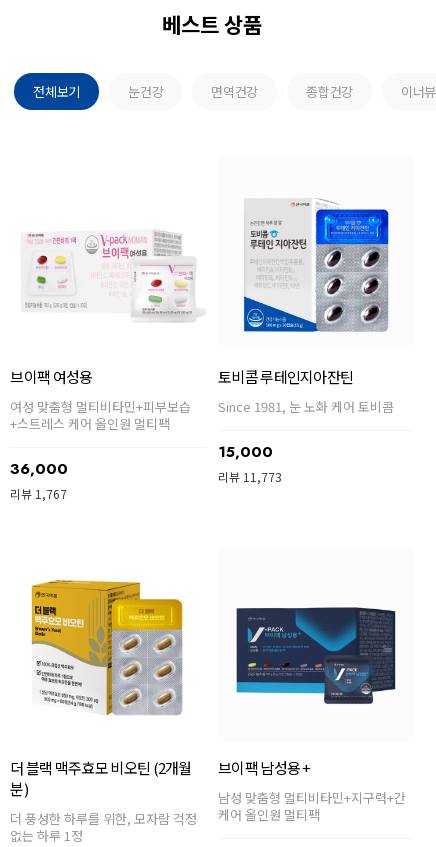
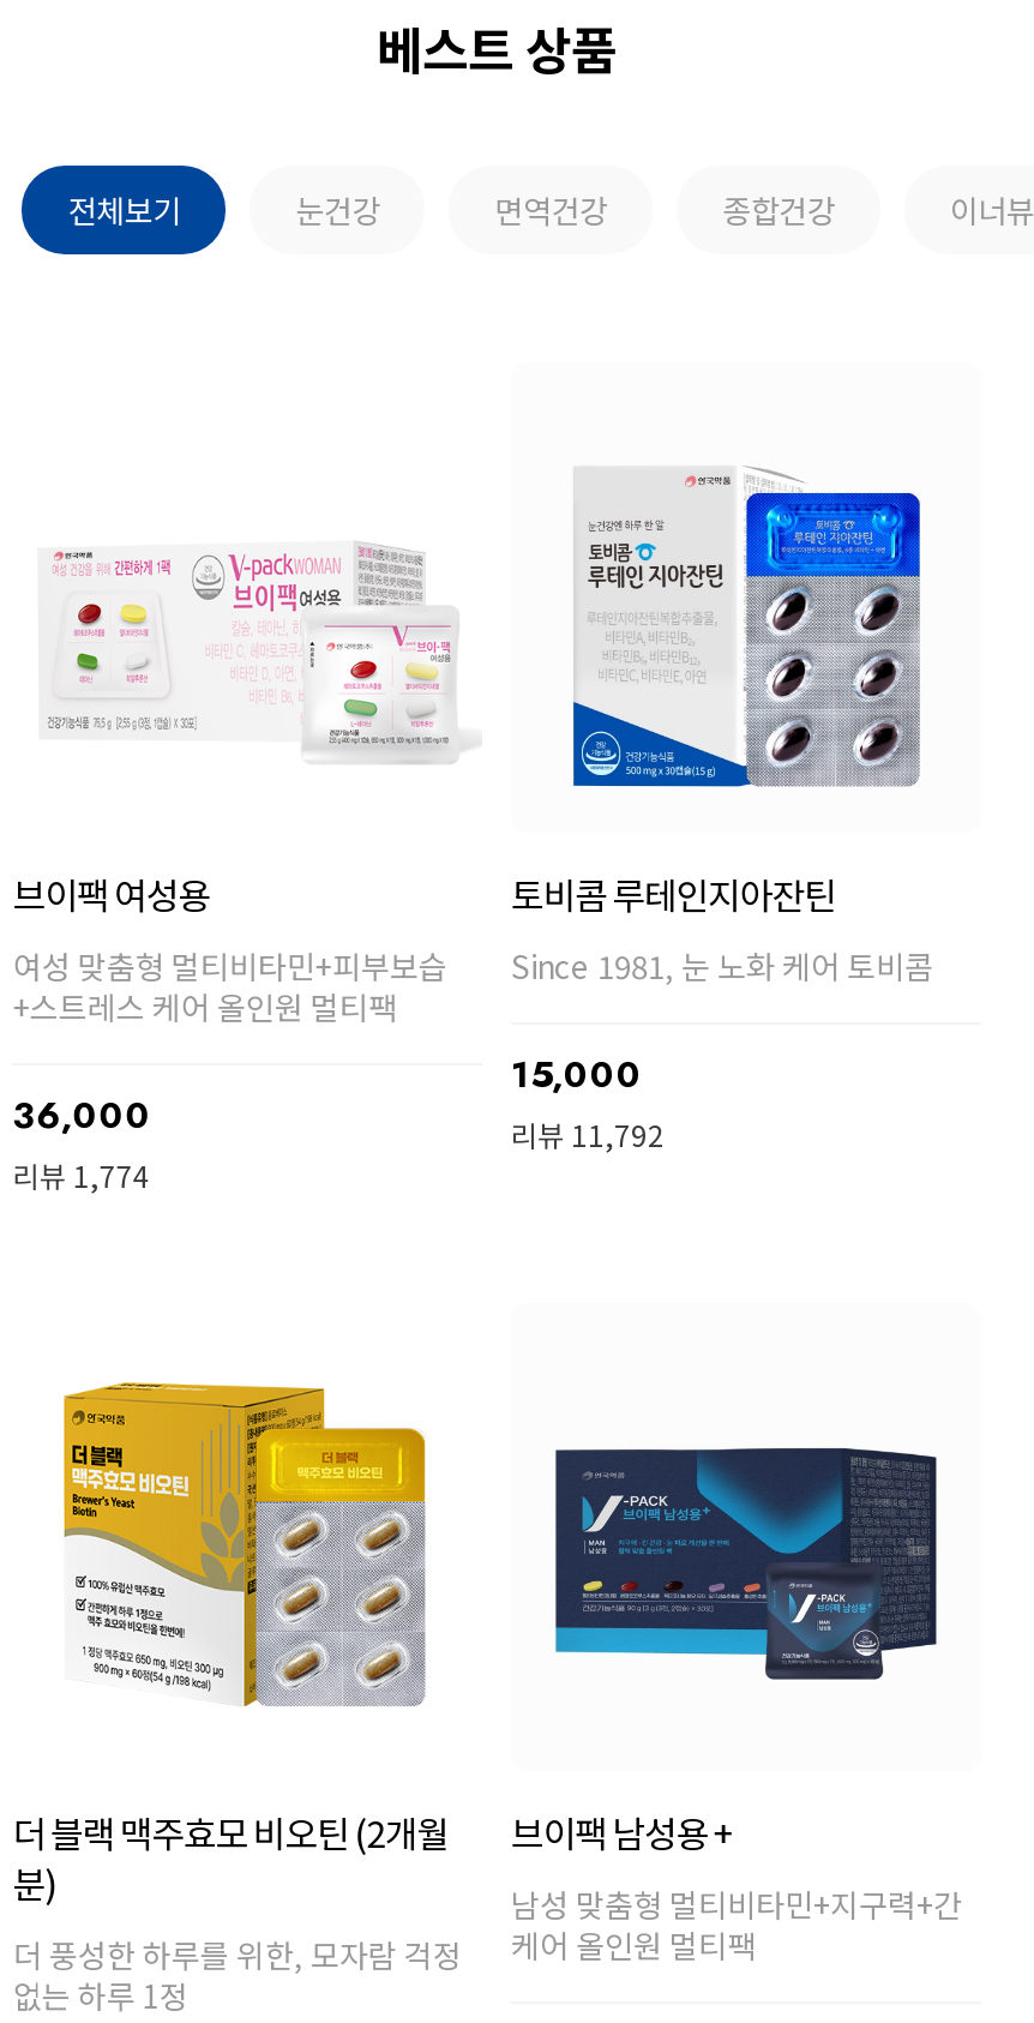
[218,468,282,485] 리뷰 11,773 -> [511,1113,665,1153] 리뷰 11,792
[10,485,67,502] 리뷰 1,767 -> [13,1153,150,1194] 리뷰 1,774

